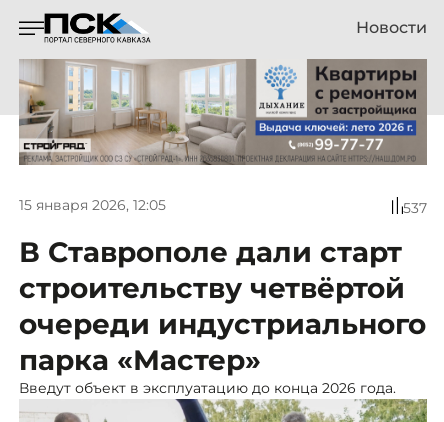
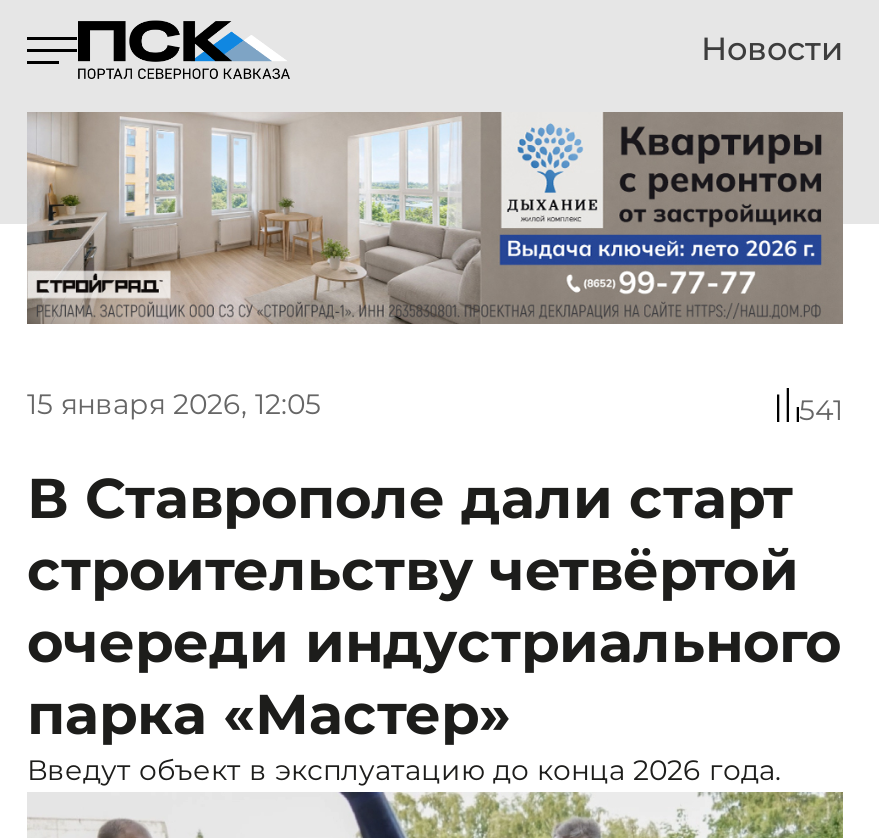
[403,199,427,217] 537 -> [799,391,843,427] 541

